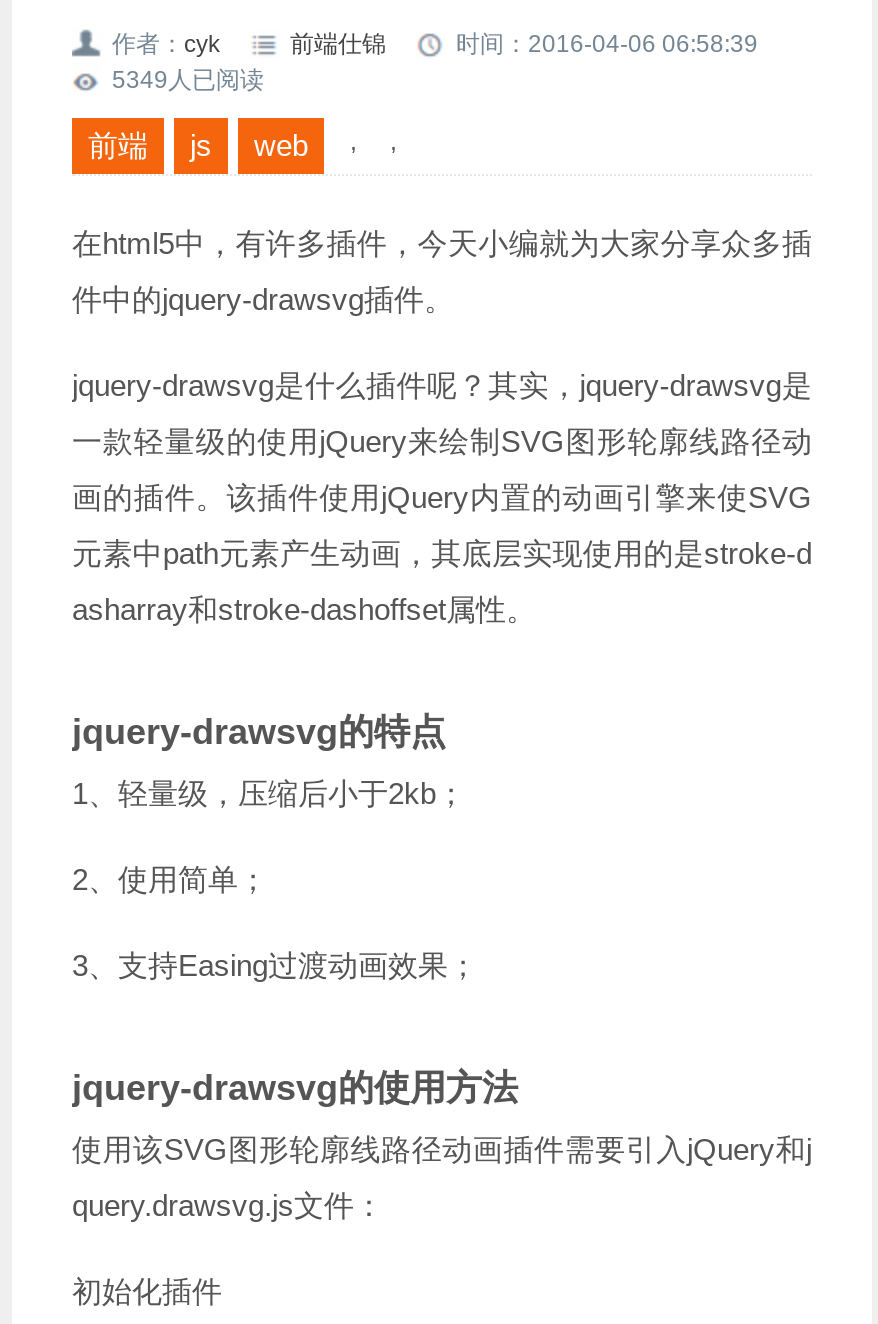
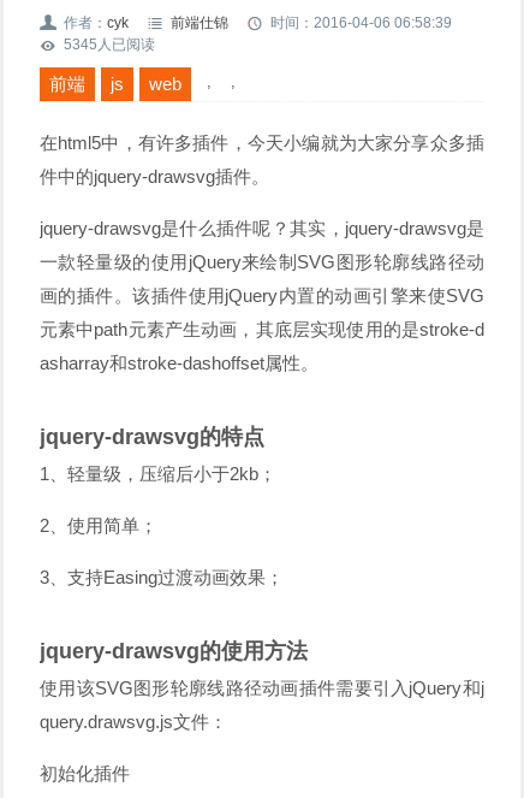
[112,66,264,94] 5349人已阅读 -> [64,36,155,53] 5345人已阅读

